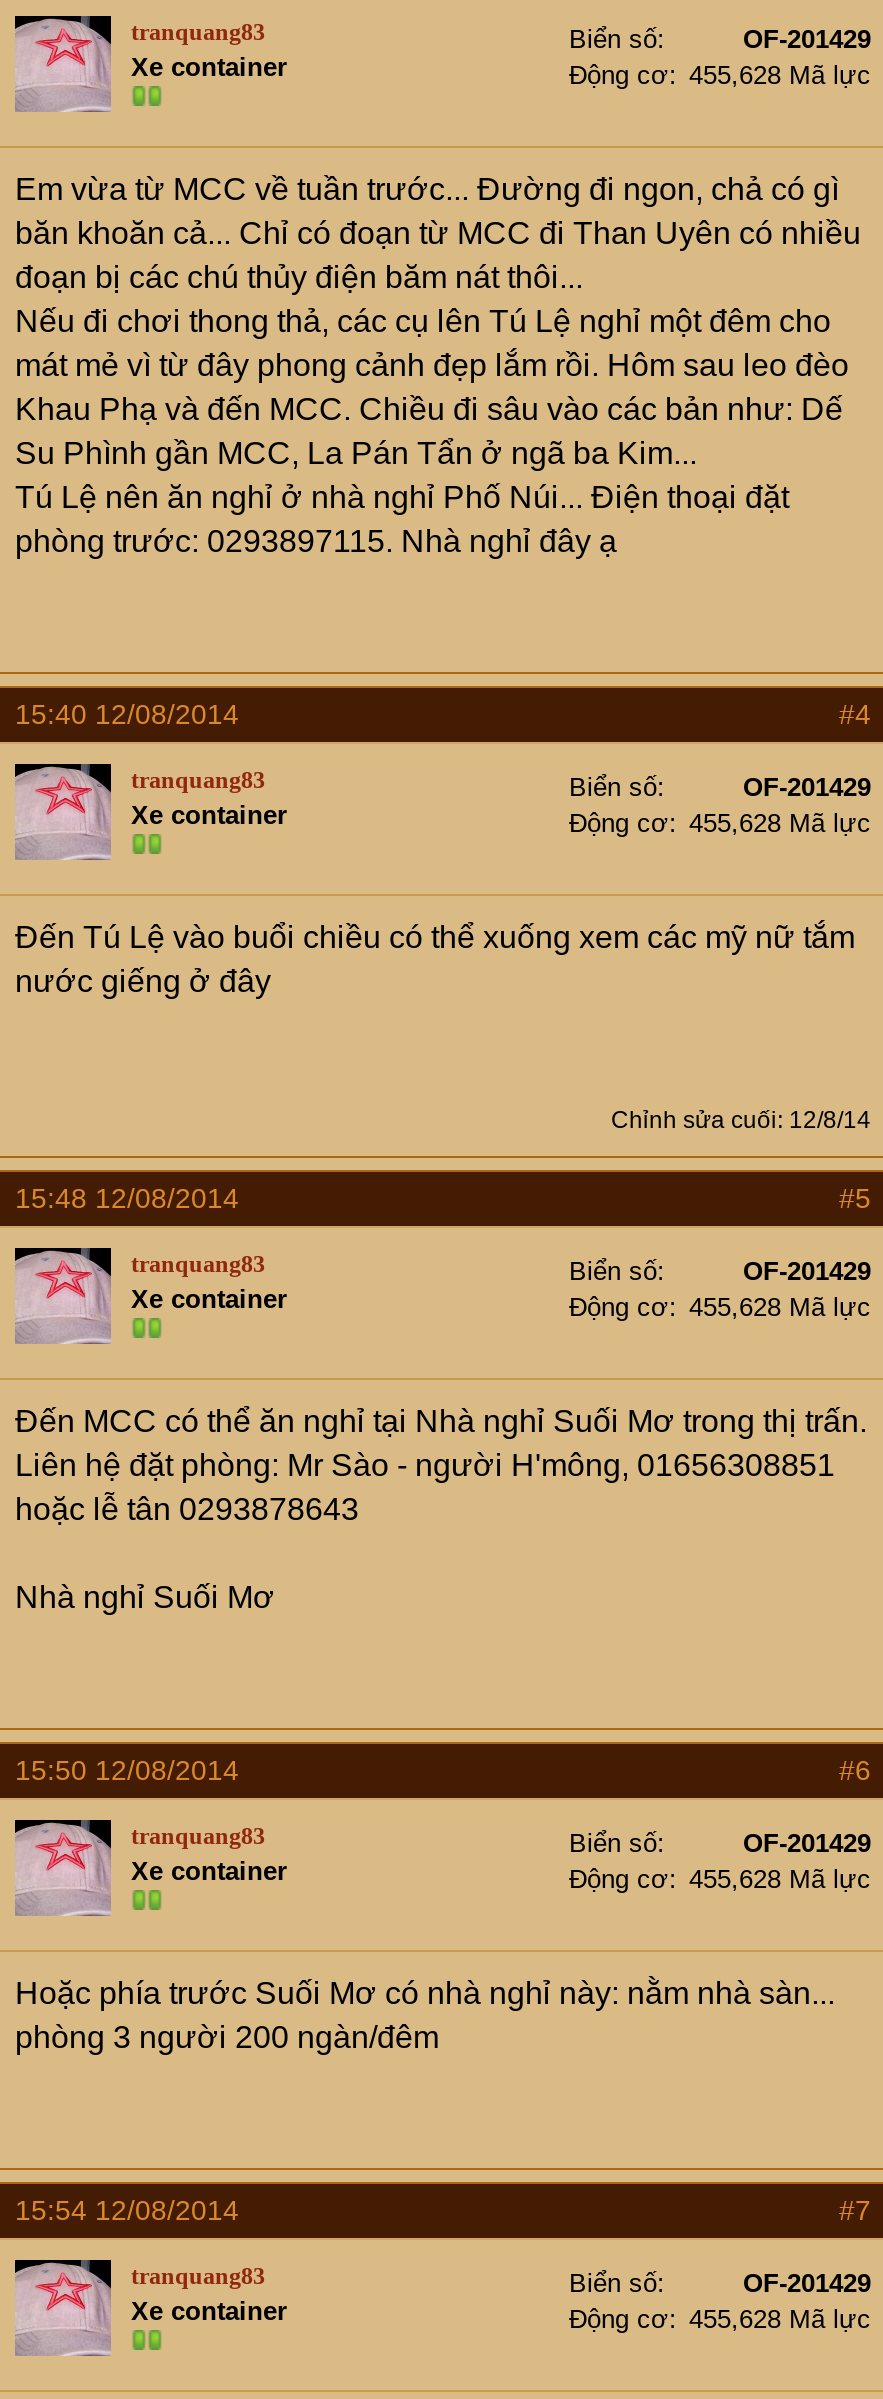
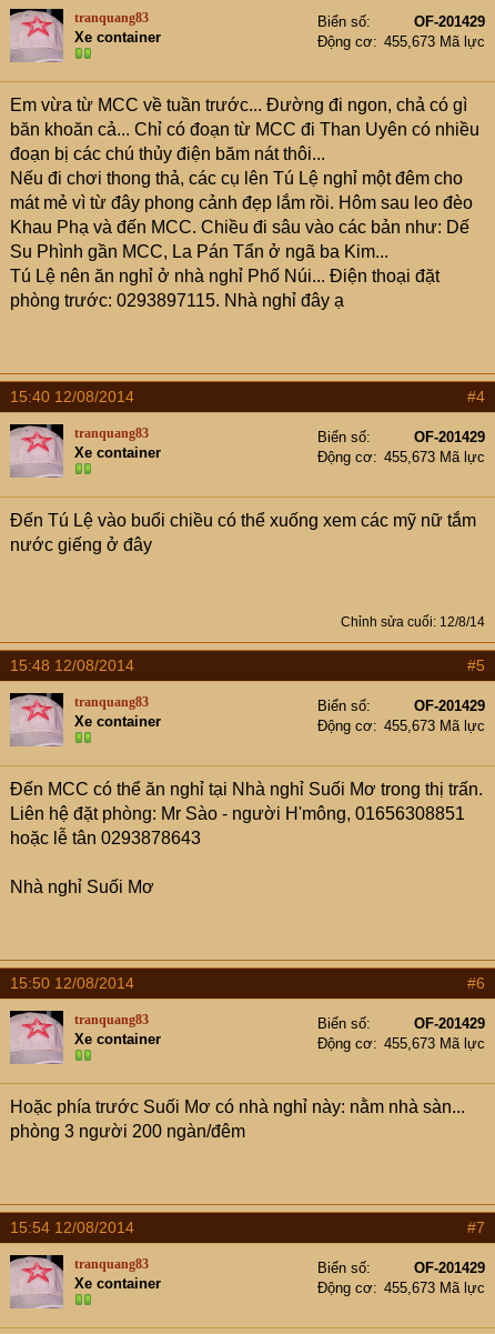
[569,60,871,90] Động cơ 455,628 Mã lực -> [317,33,485,50] Động cơ 455,673 Mã lực
[569,808,871,838] Động cơ 455,628 Mã lực -> [317,449,485,465] Động cơ 455,673 Mã lực
[569,1292,871,1322] Động cơ 455,628 Mã lực -> [317,718,485,734] Động cơ 455,673 Mã lực
[569,1864,871,1894] Động cơ 455,628 Mã lực -> [317,1035,485,1052] Động cơ 455,673 Mã lực
[569,2304,871,2334] Động cơ 455,628 Mã lực -> [317,1280,485,1296] Động cơ 455,673 Mã lực

